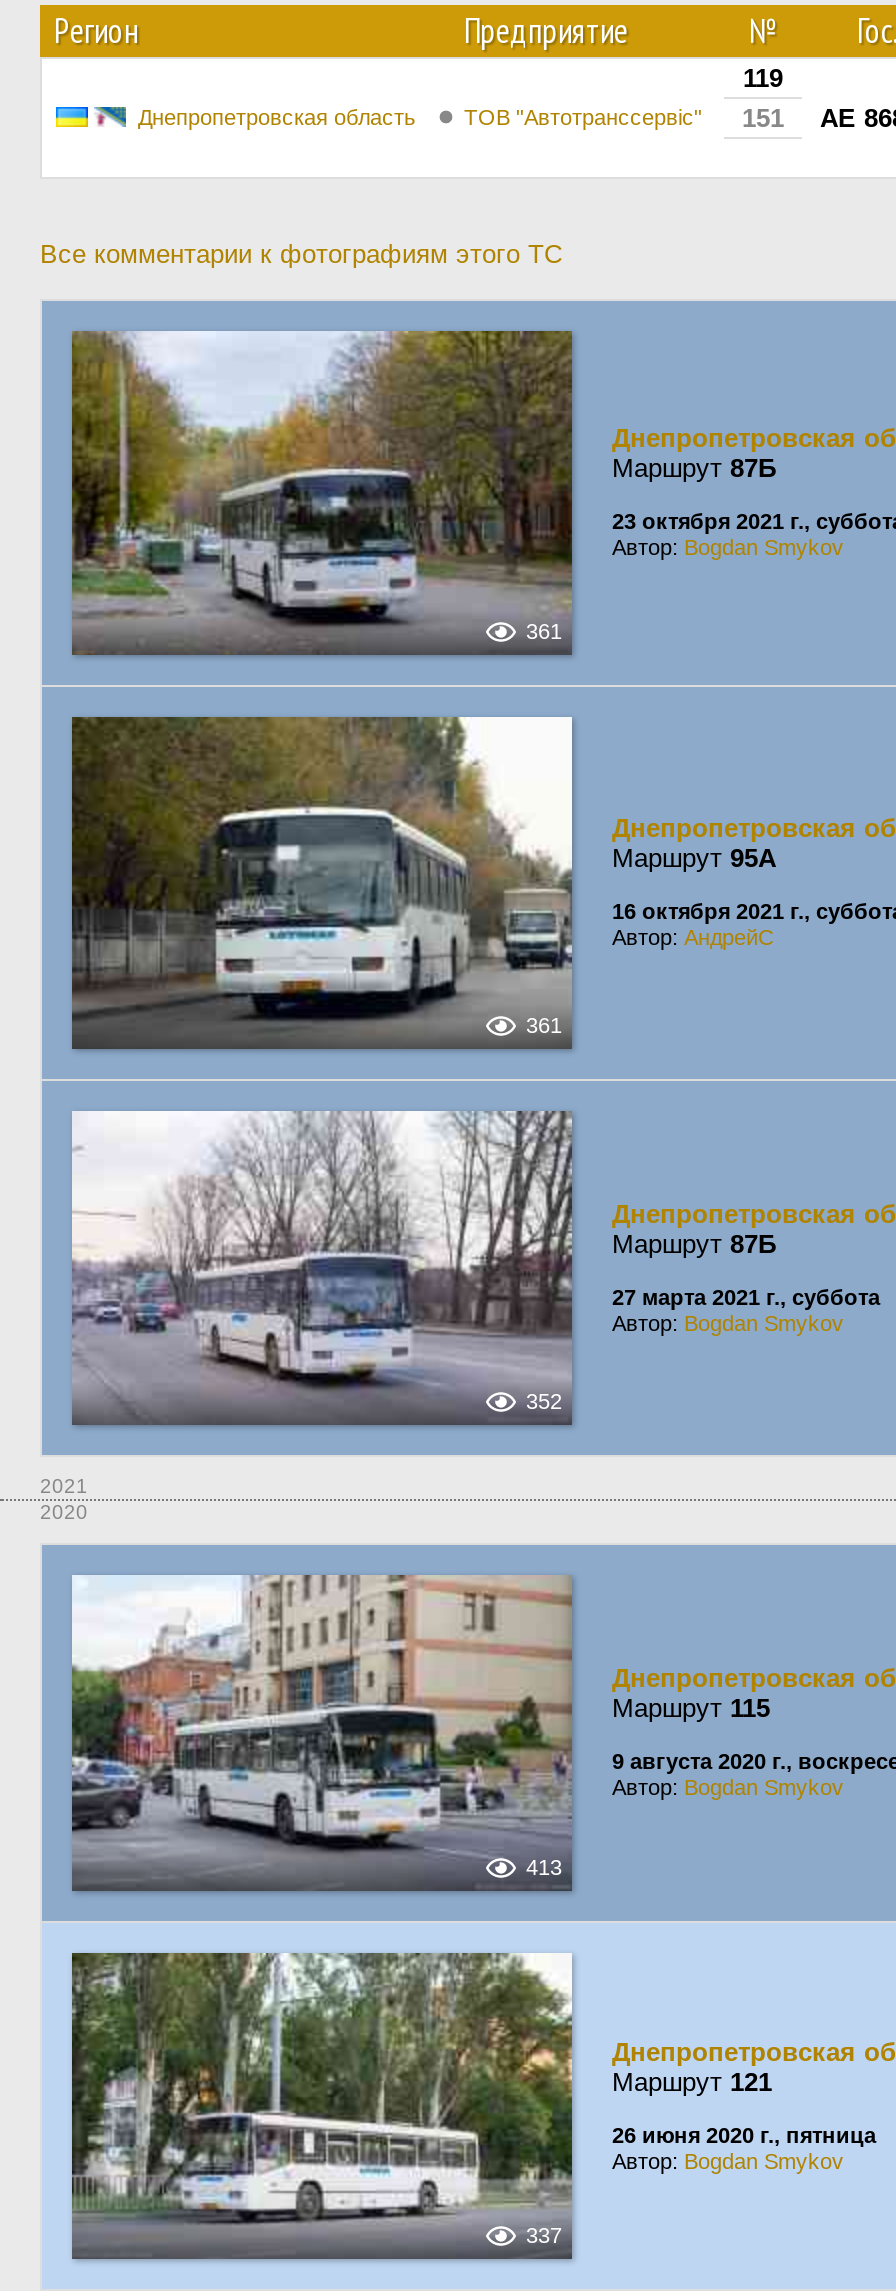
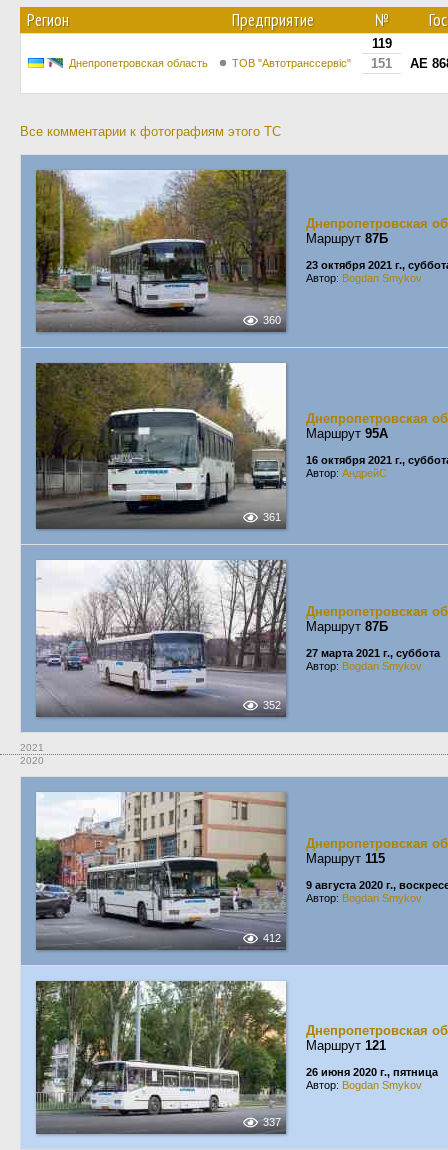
[526,619,562,643] 361 -> [263,314,281,326] 360
[526,1855,562,1879] 413 -> [263,932,281,944] 412

